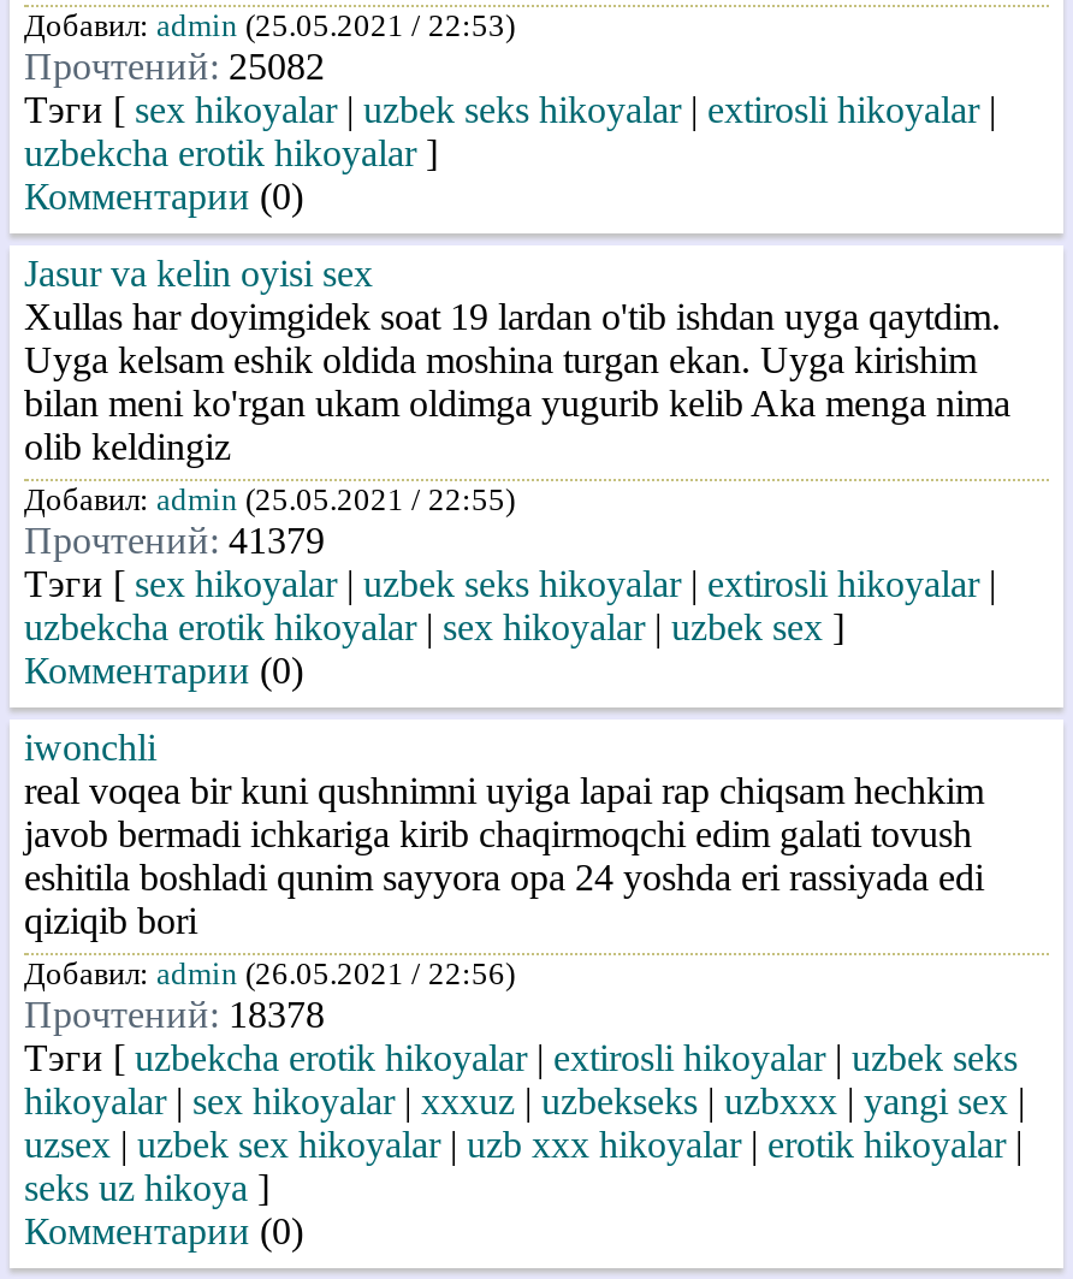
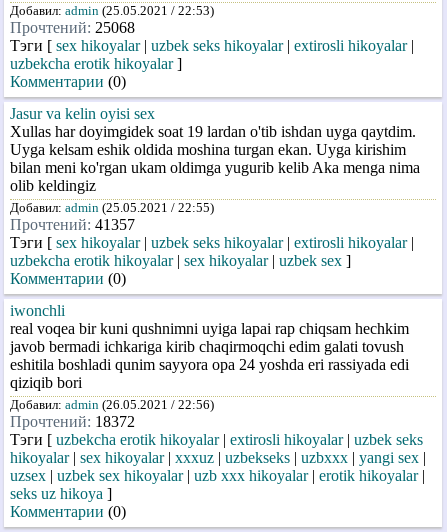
[24,46,325,87] Прочтений: 25082 -> [10,19,135,36] Прочтений: 25068
[24,520,325,561] Прочтений: 41379 -> [10,216,135,233] Прочтений: 41357
[24,994,325,1035] Прочтений: 18378 -> [10,413,135,430] Прочтений: 18372

